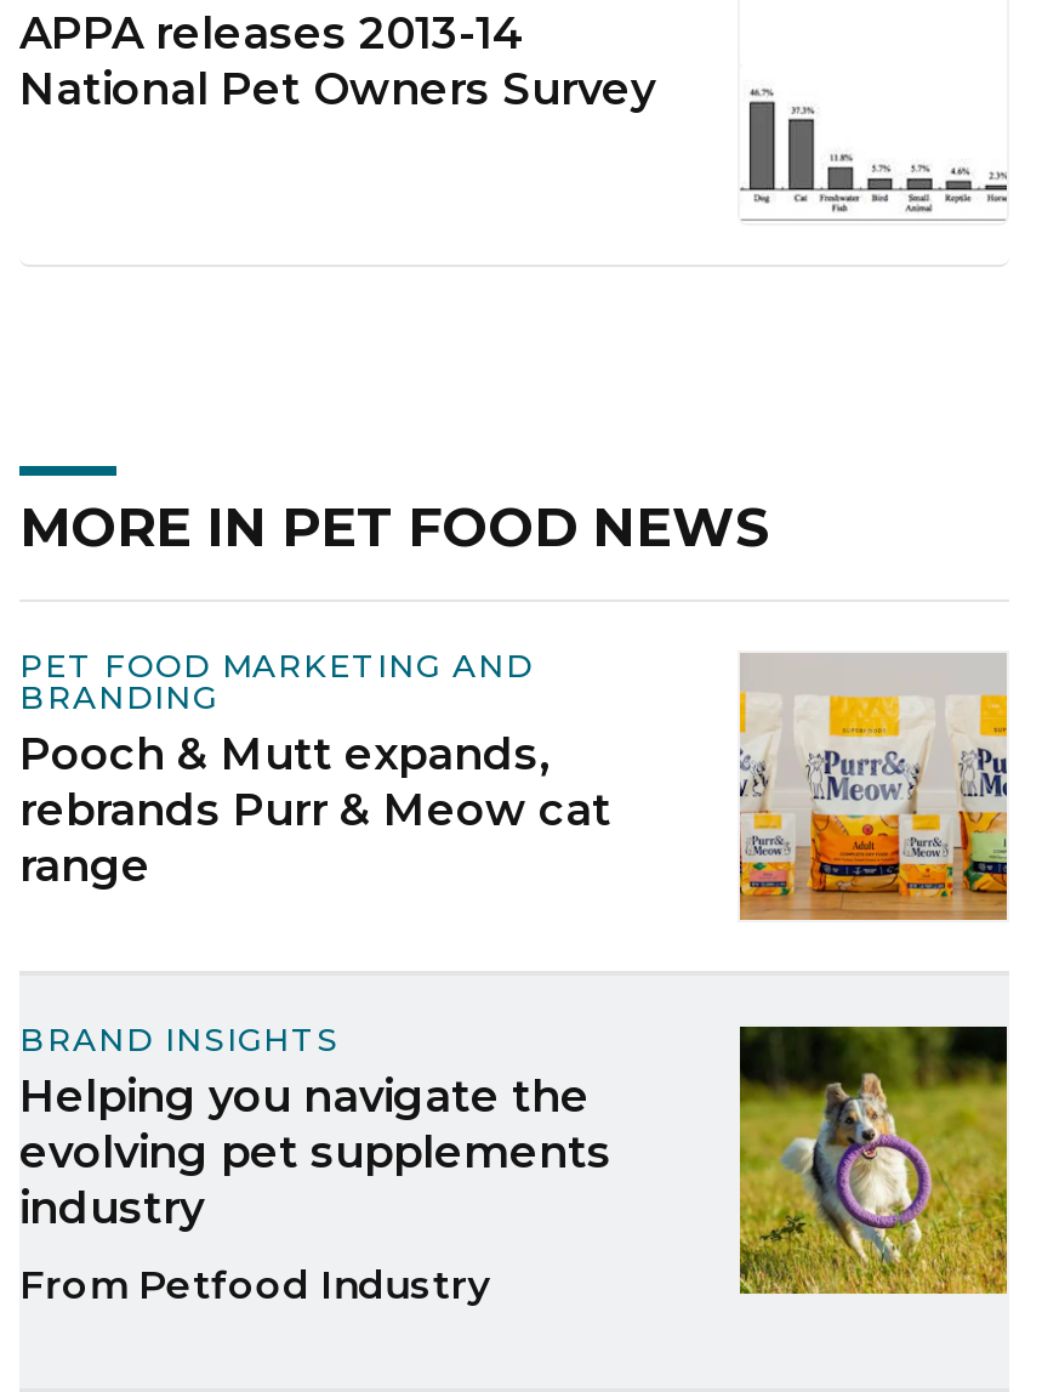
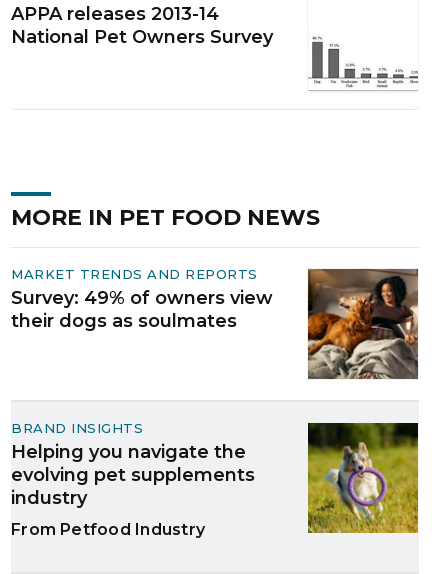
[19,646,611,893] PET FOOD MARKETING AND | BRANDING | Pooch & Mutt expands, | rebrands Purr & Meow cat | range -> [11,266,273,332] MARKET TRENDS AND REPORTS | Survey: 49% of owners view | their dogs as soulmates
[738,655,1009,922] [image] -> [307,269,419,380] [image]

